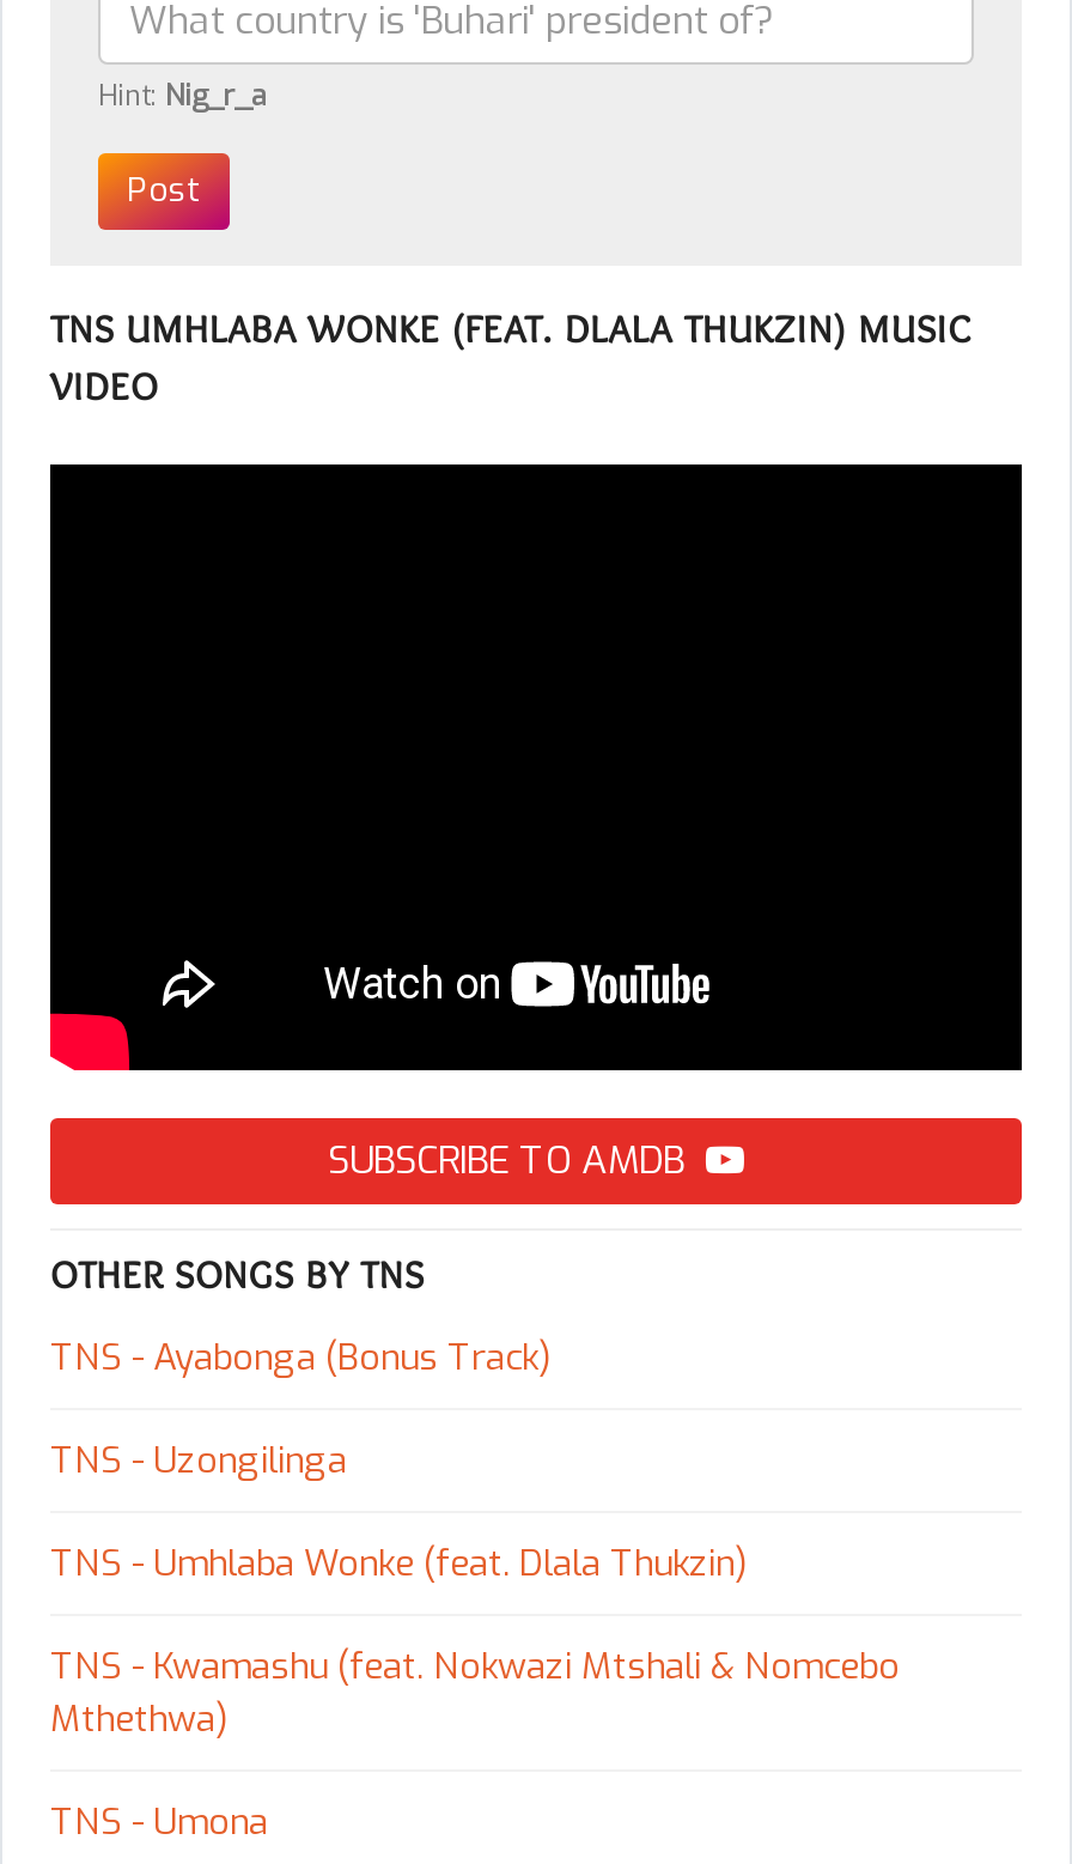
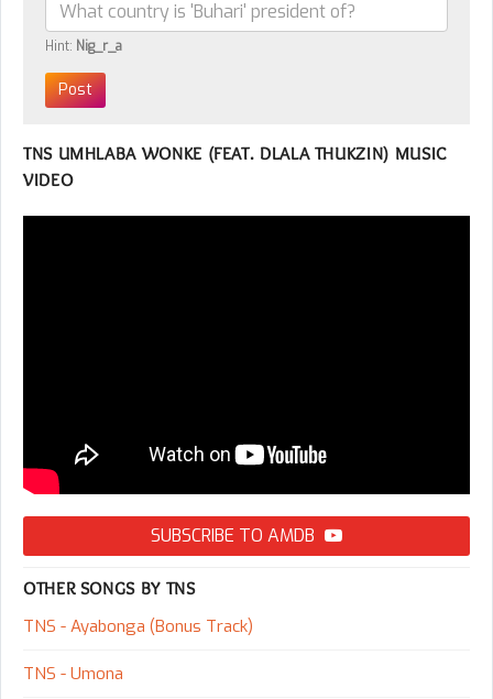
[50,1438,900,1744] TNS - Uzongilinga | TNS - Umhlaba Wonke (feat. Dlala Thukzin) | TNS - Kwamashu (feat. Nokwazi Mtshali & Nomcebo | Mthethwa) -> none

